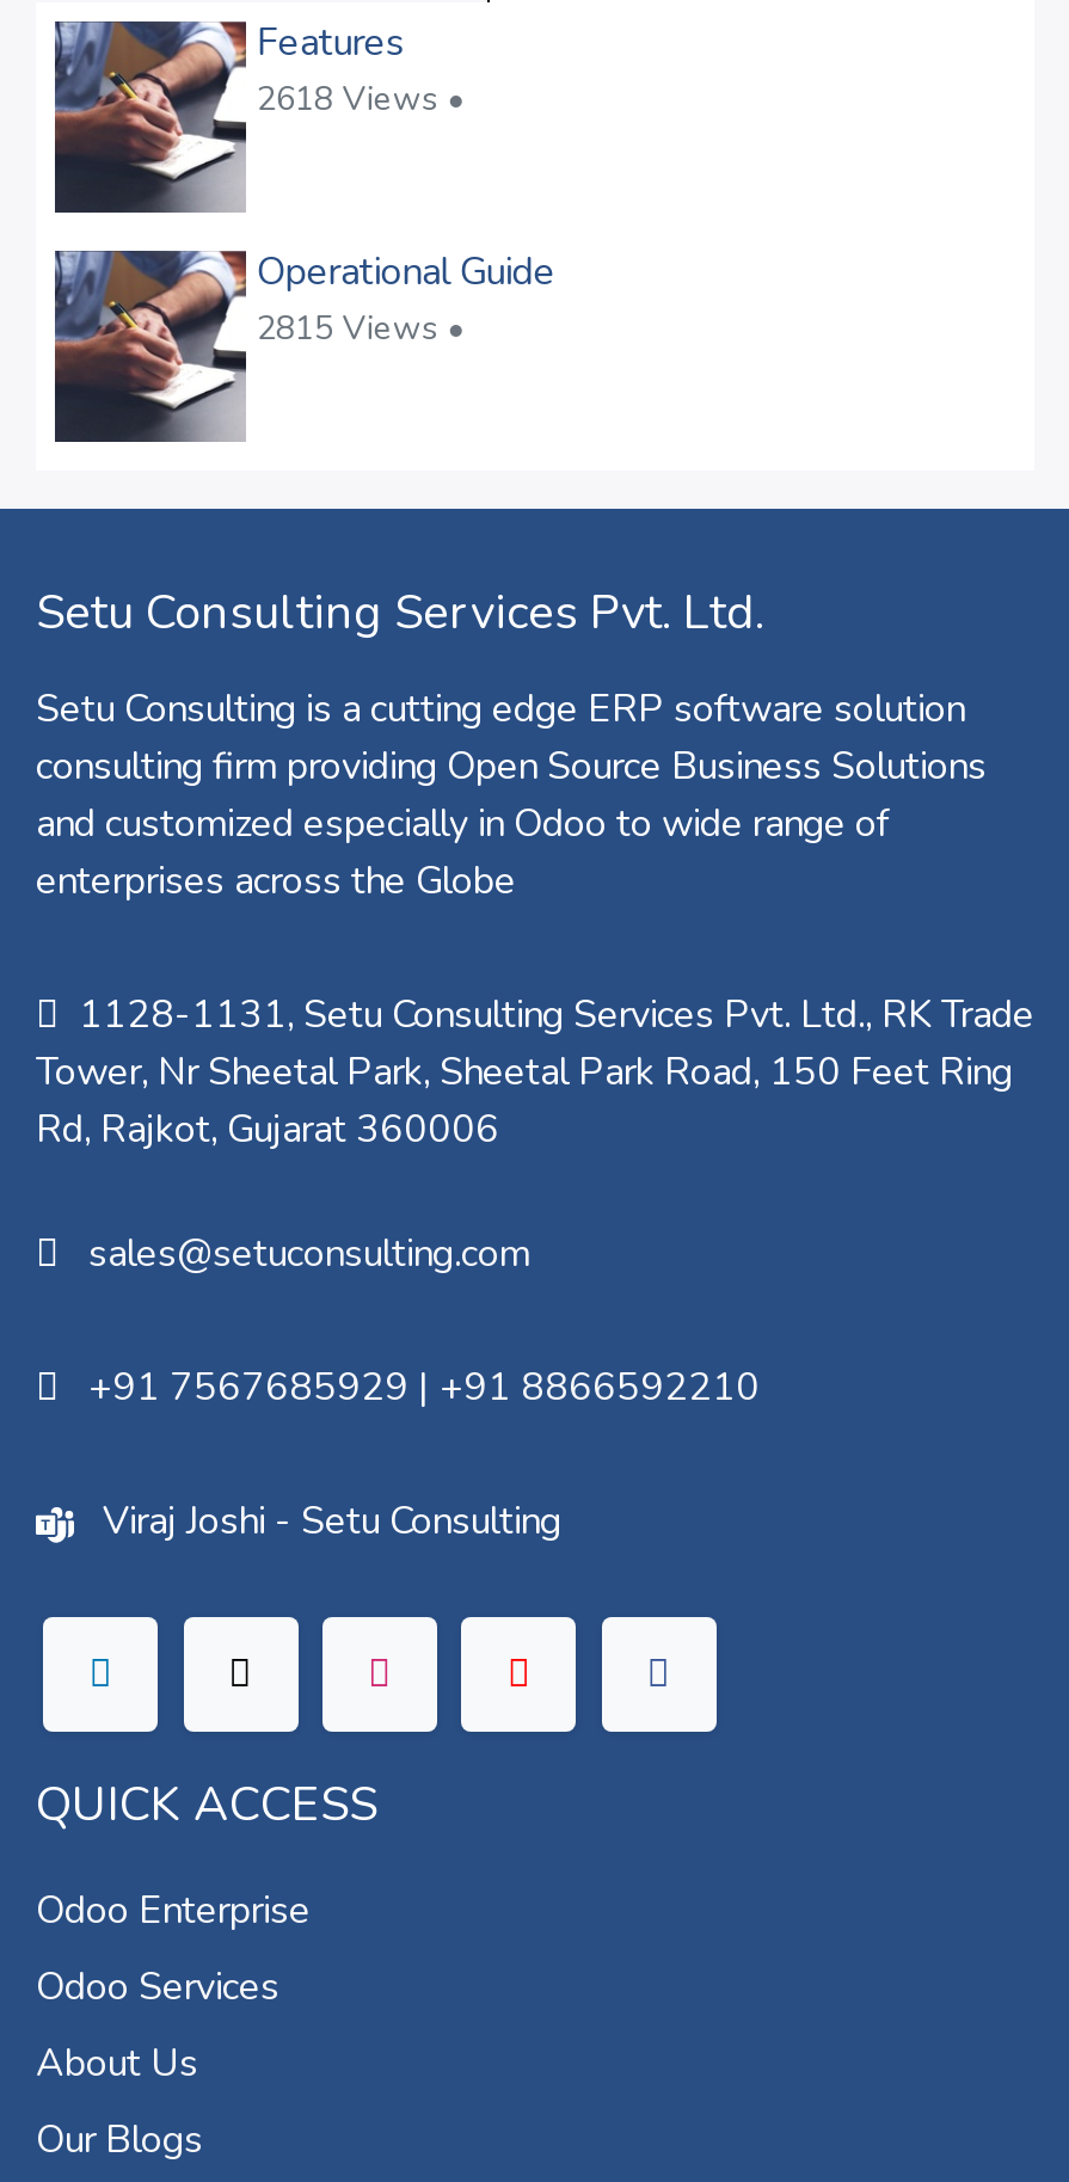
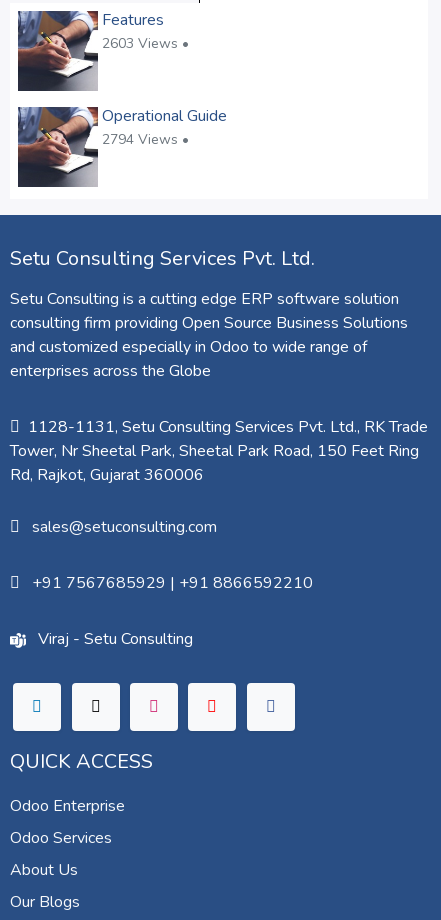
[257,75,464,121] 2618 Views • -> [102,34,189,53] 2603 Views •
[257,306,464,351] 2815 Views • -> [102,130,189,149] 2794 Views •
[84,1496,561,1549] Viraj Joshi - Setu Consulting -> [30,628,193,650] Viraj - Setu Consulting

